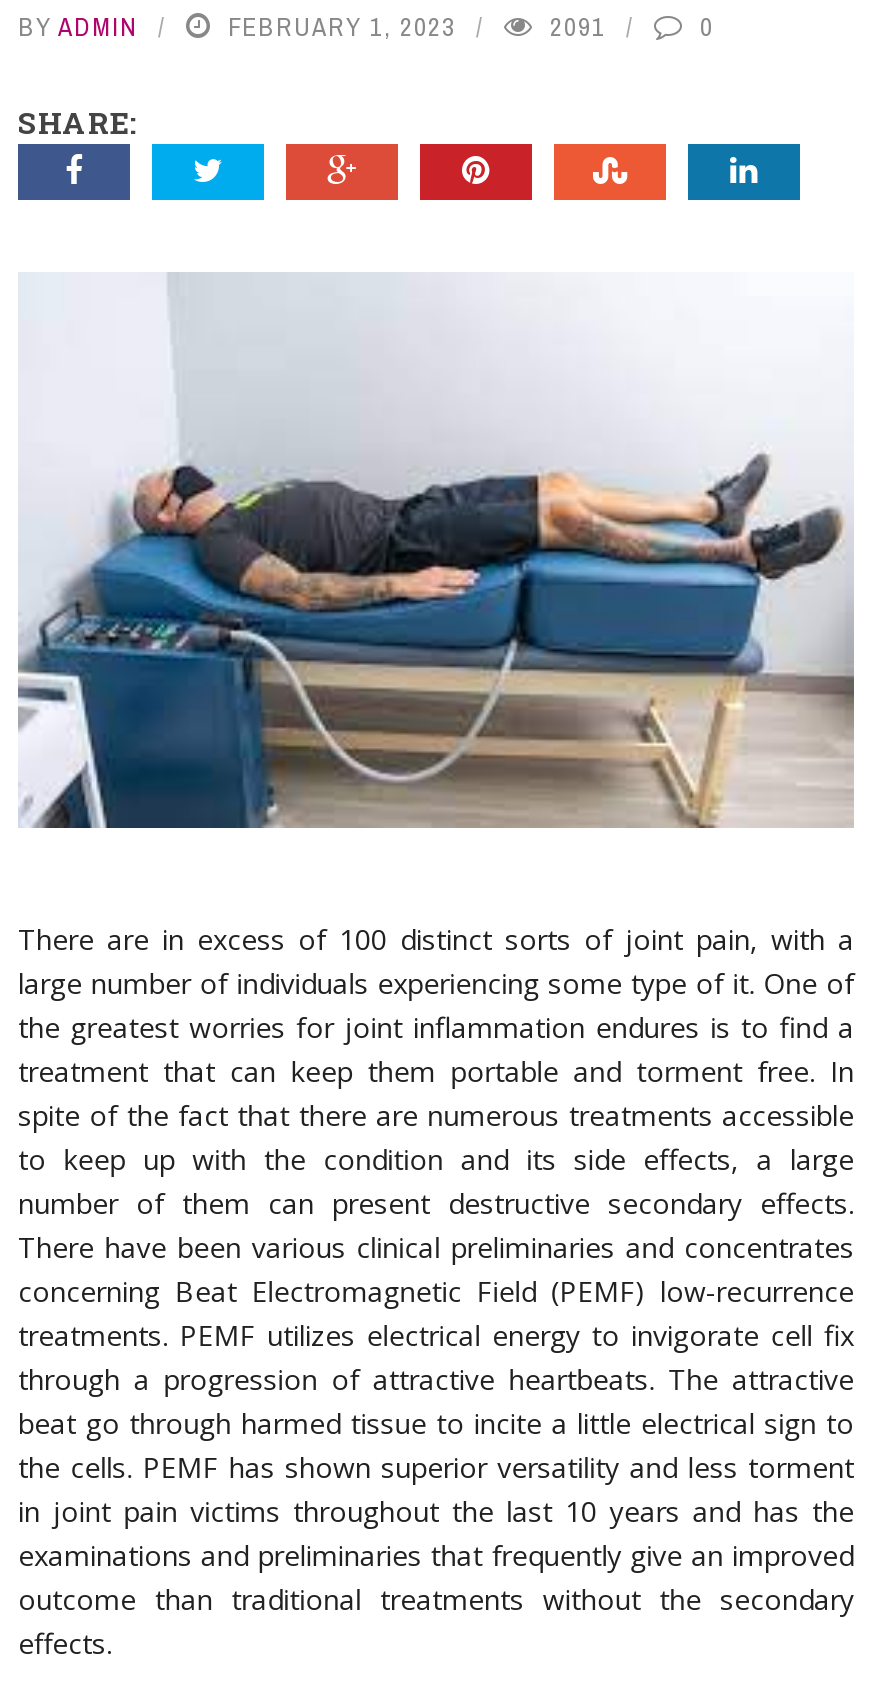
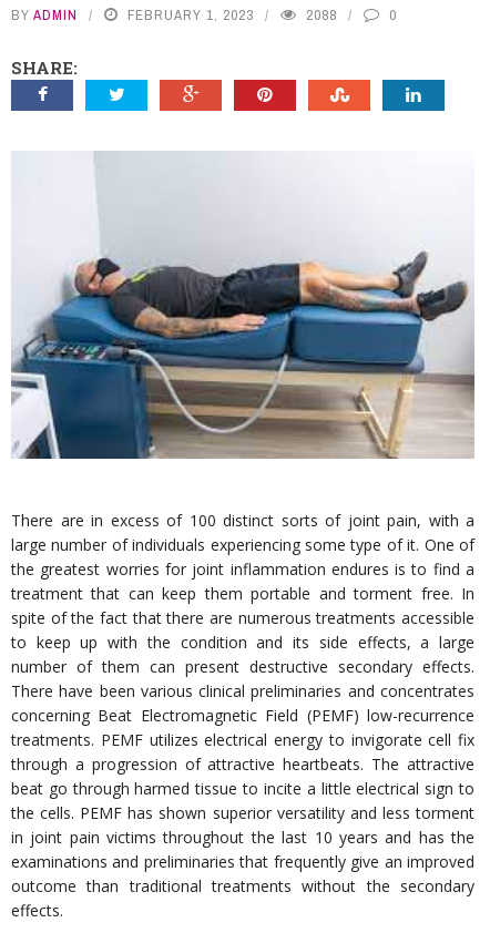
[550,10,606,44] 2091 -> [306,6,337,24] 2088

